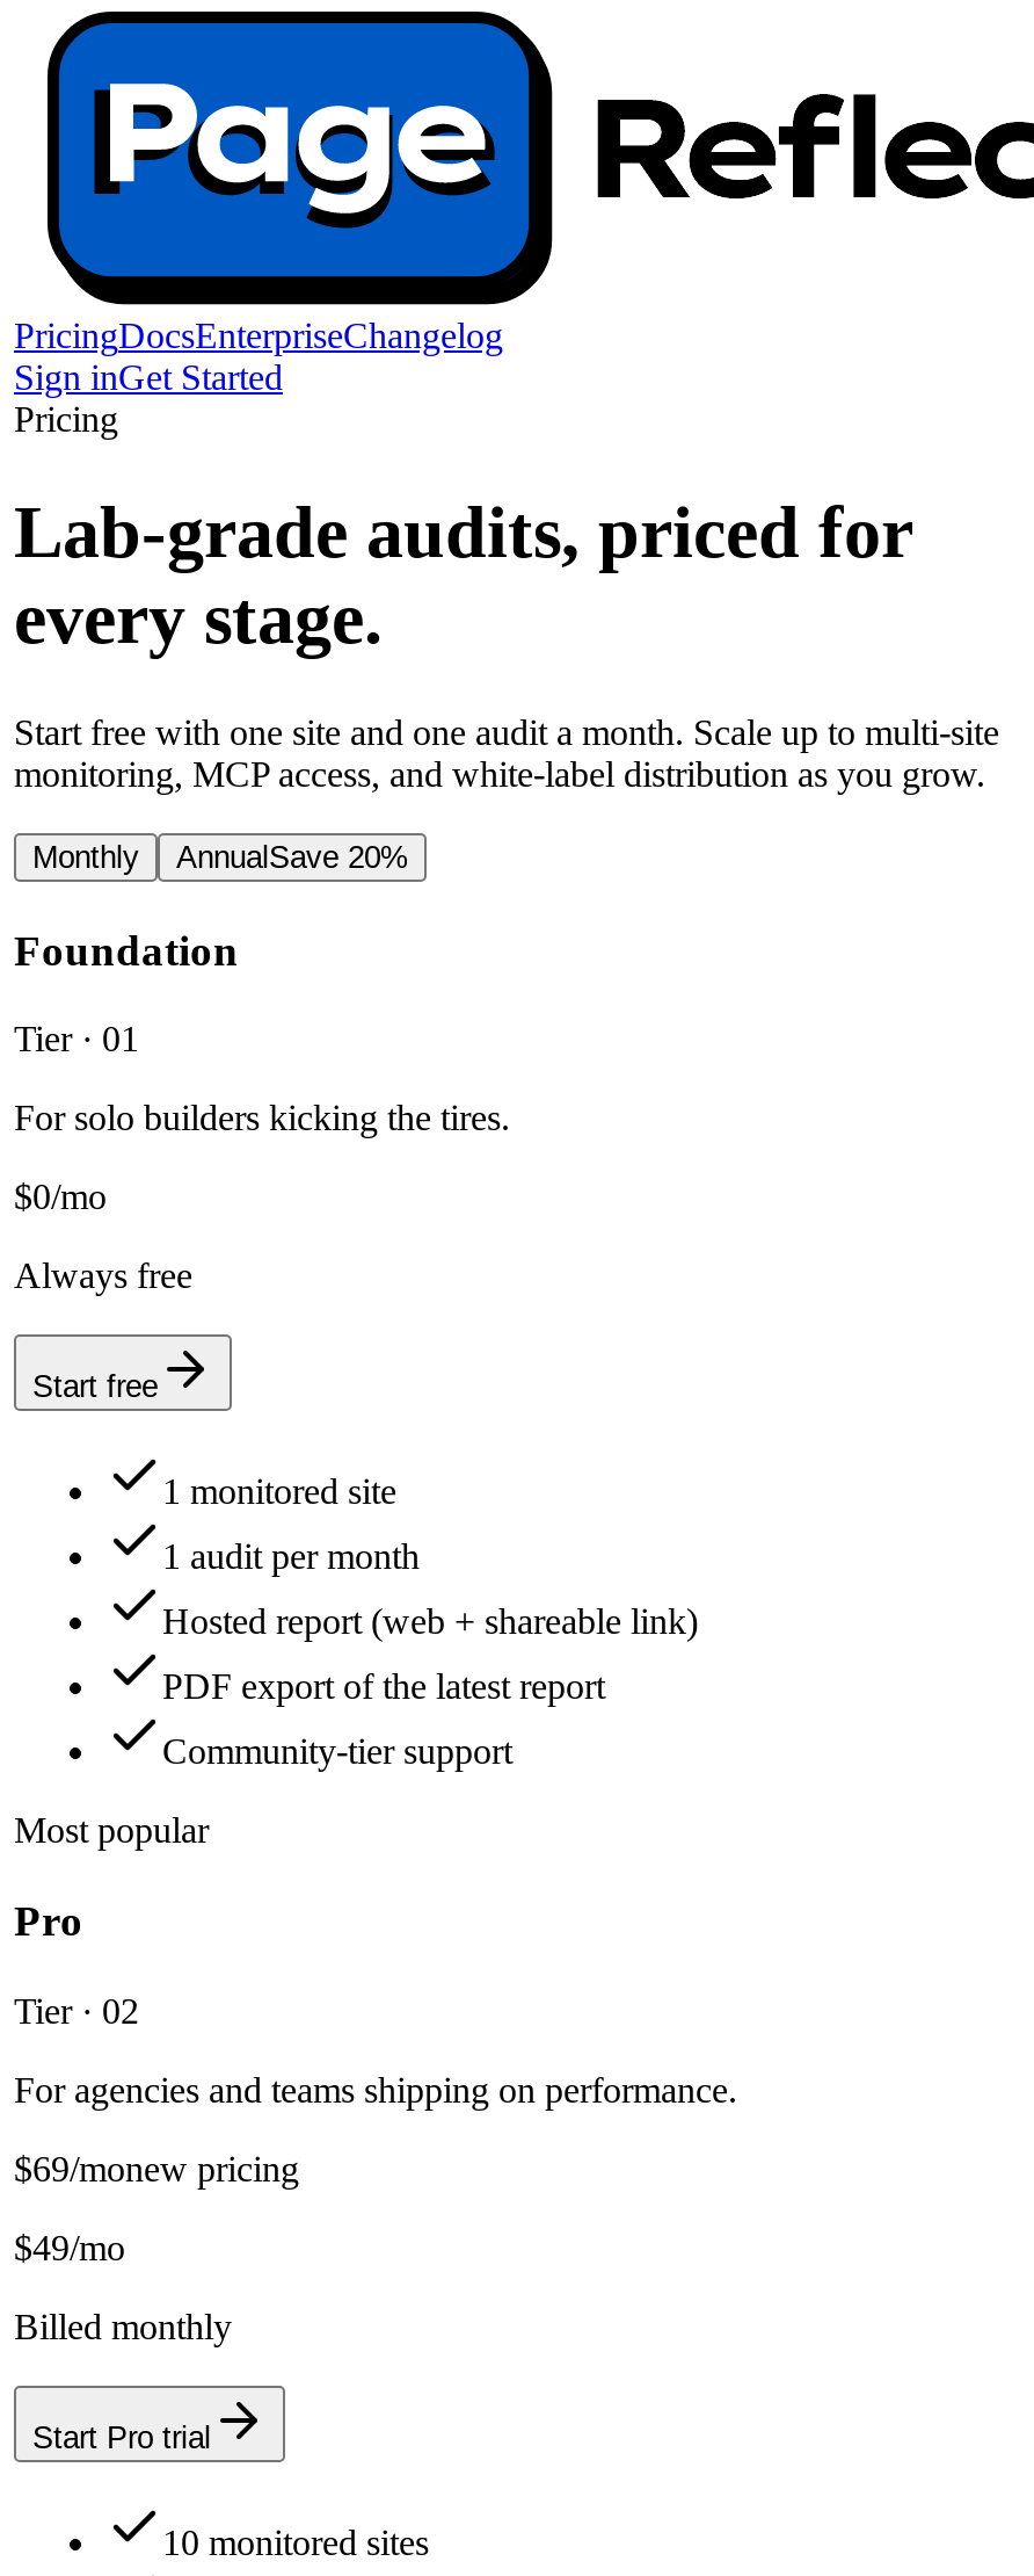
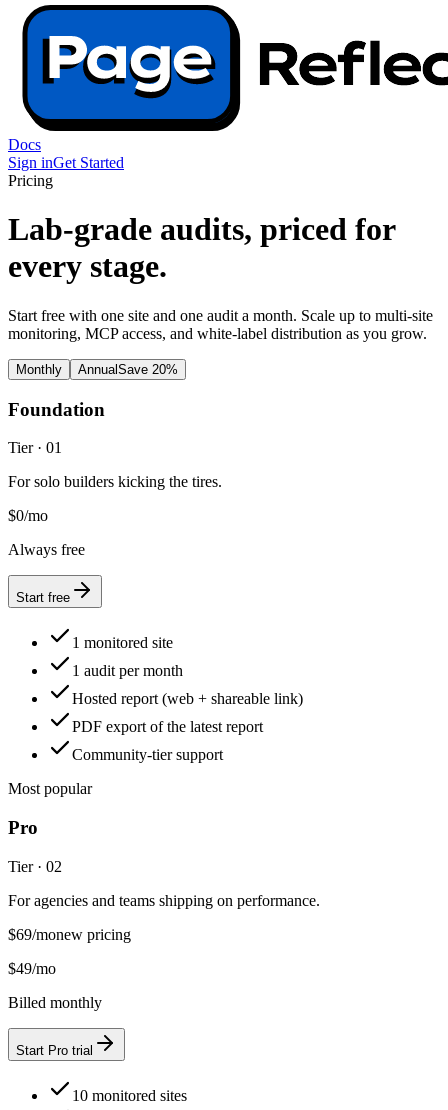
[14,316,503,355] PricingDocsEnterpriseChangelog -> [8,136,41,153] Docs

